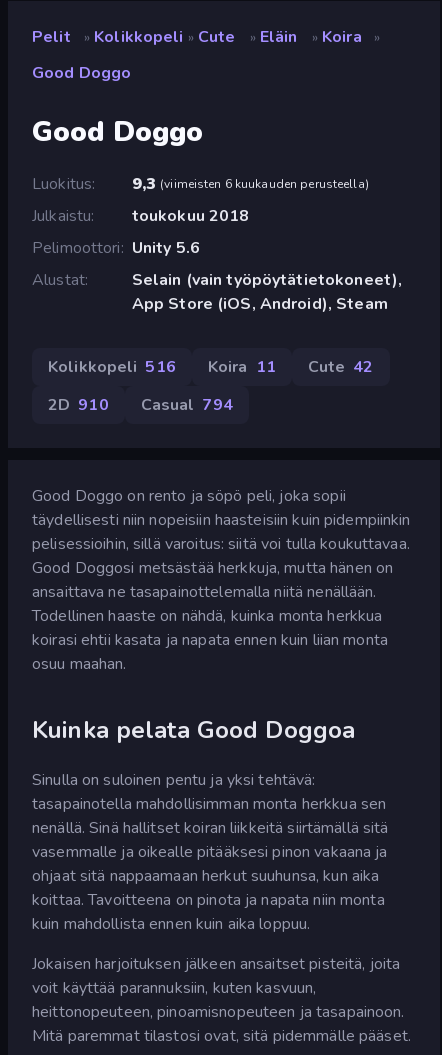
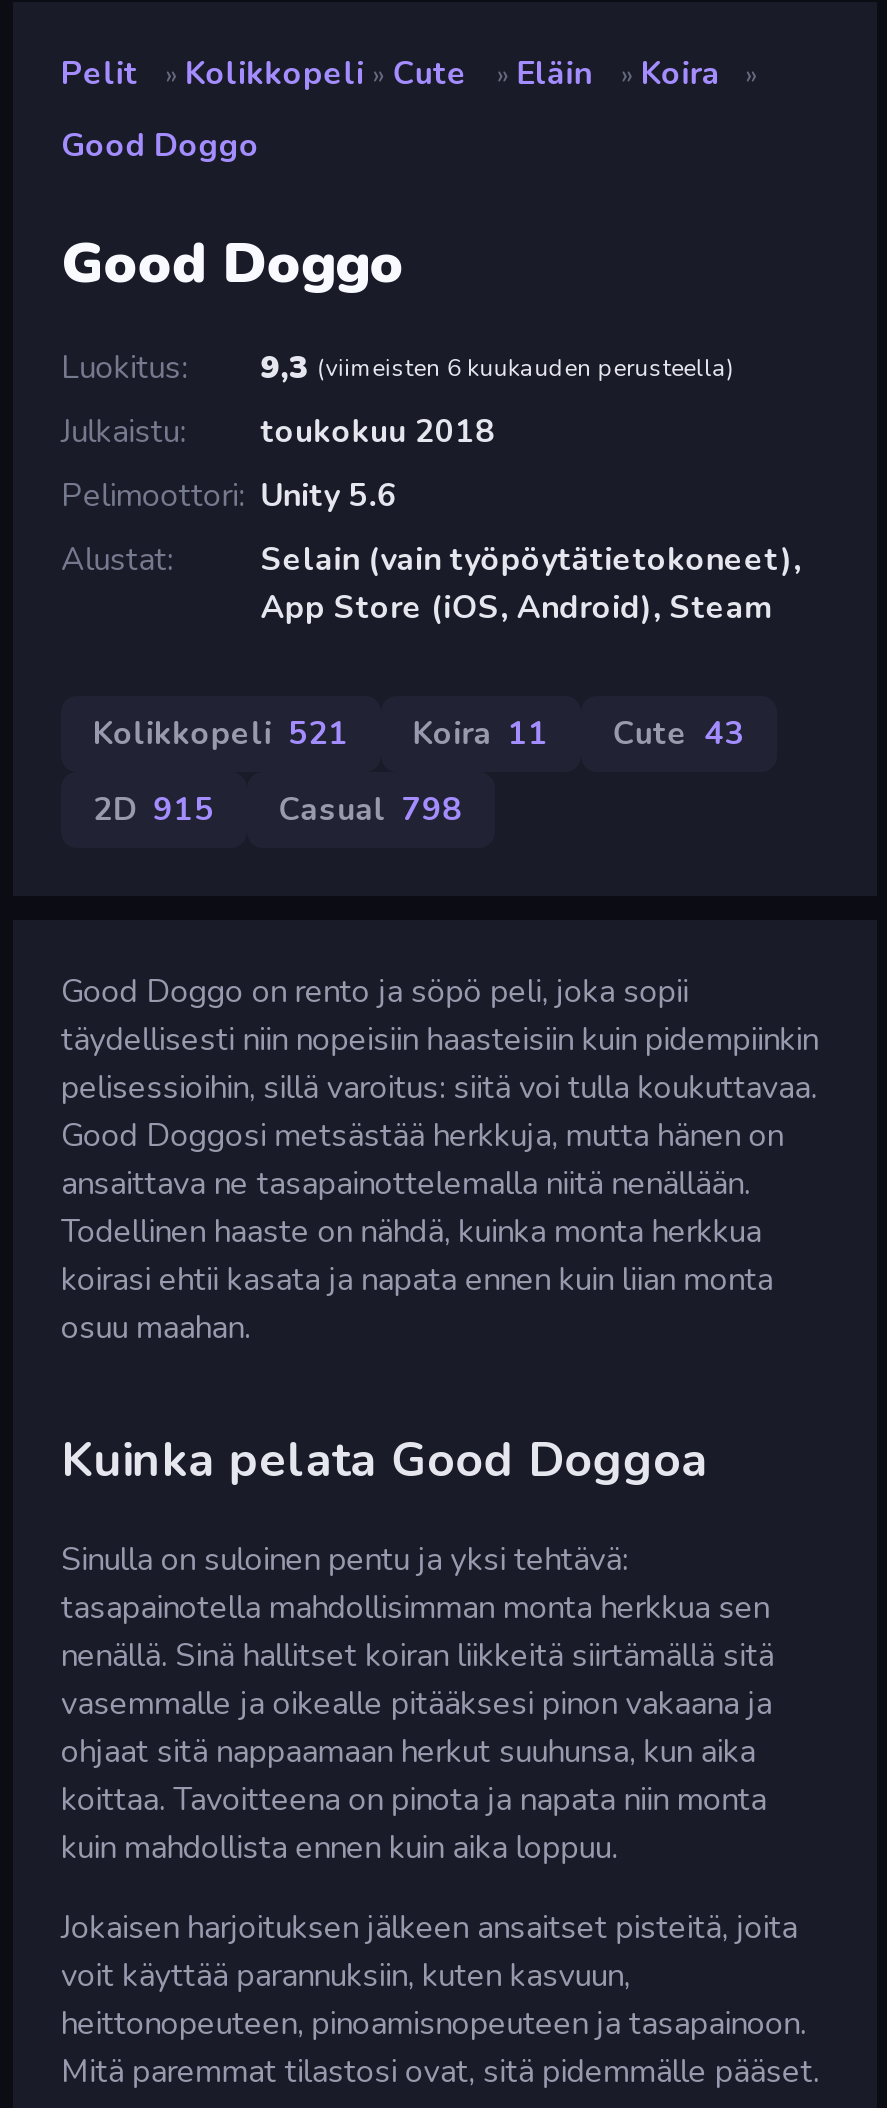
[48,356,176,378] Kolikkopeli 516 -> [93,712,349,756] Kolikkopeli 521
[308,356,374,378] Cute 42 -> [613,712,744,756] Cute 43
[48,394,109,416] 2D 910 -> [93,788,214,832] 2D 915
[141,394,233,416] Casual 794 -> [278,788,463,832] Casual 798

